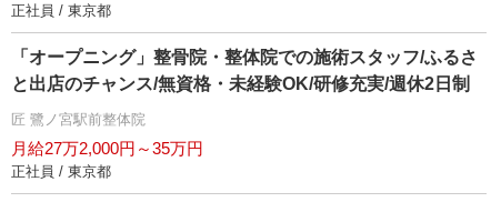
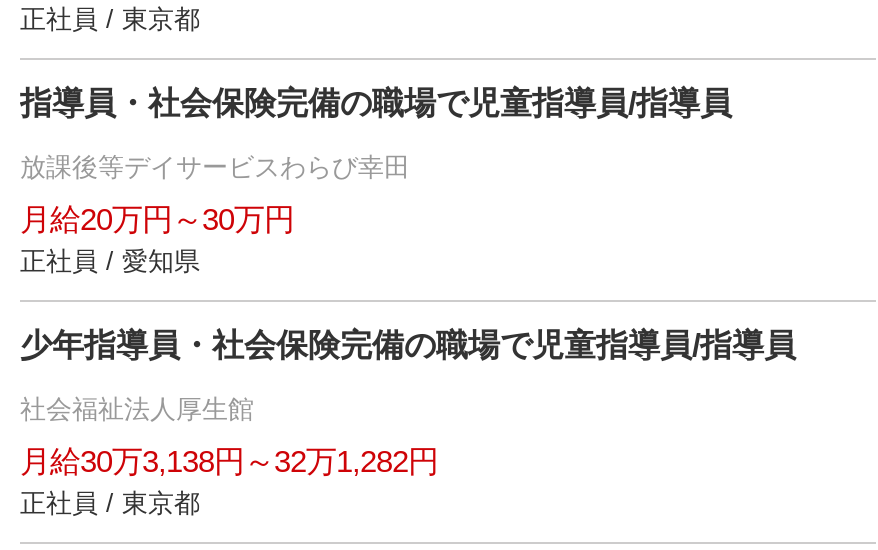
[11,48,478,158] 「オープニング」整骨院・整体院での施術スタッフ/ふるさ | と出店のチャンス/無資格・未経験OK/研修充実/週休2日制 | 匠 鷺ノ宮駅前整体院 | 月給27万2,000円～35万円 -> [20,86,796,478] 指導員・社会保険完備の職場で児童指導員/指導員 | 放課後等デイサービスわらび幸田 | 月給20万円～30万円 | 正社員 / 愛知県 | 少年指導員・社会保険完備の職場で児童指導員/指導員 | 社会福祉法人厚生館 | 月給30万3,138円～32万1,282円

